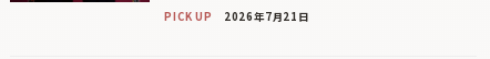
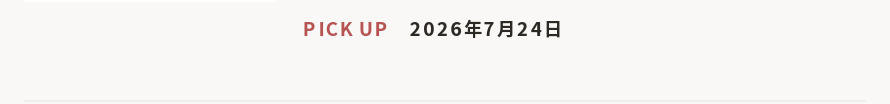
[164,8,309,24] PICK UP 2026年7月21日 -> [303,13,564,41] PICK UP 2026年7月24日

